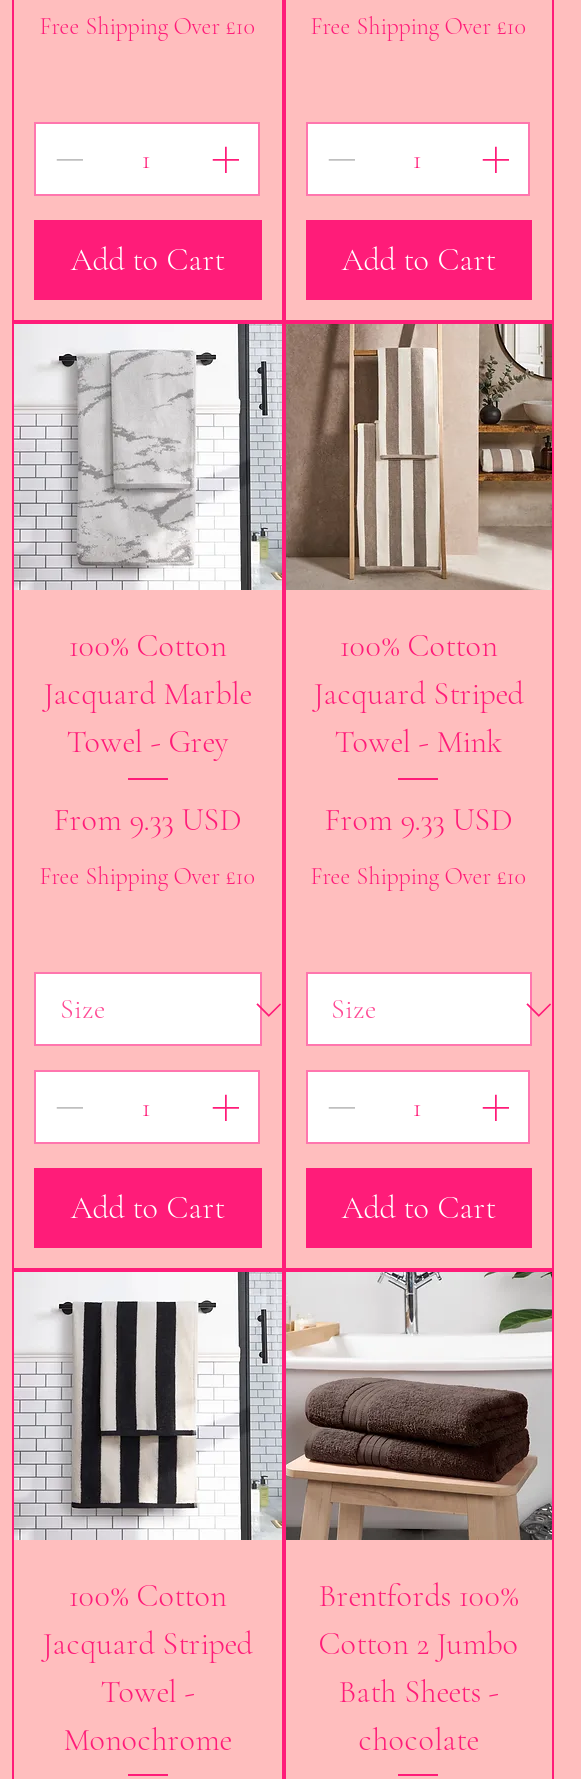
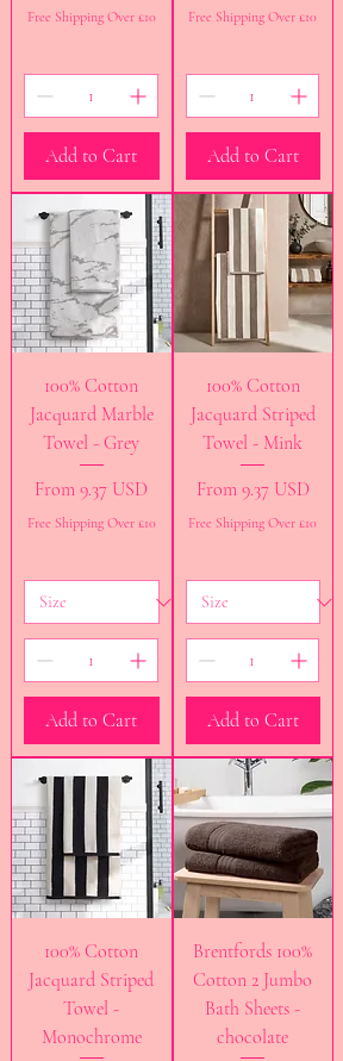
[54,800,242,840] From 9.33 USD -> [35,478,148,501] From 9.37 USD
[324,800,512,840] From 9.33 USD -> [196,478,309,501] From 9.37 USD

